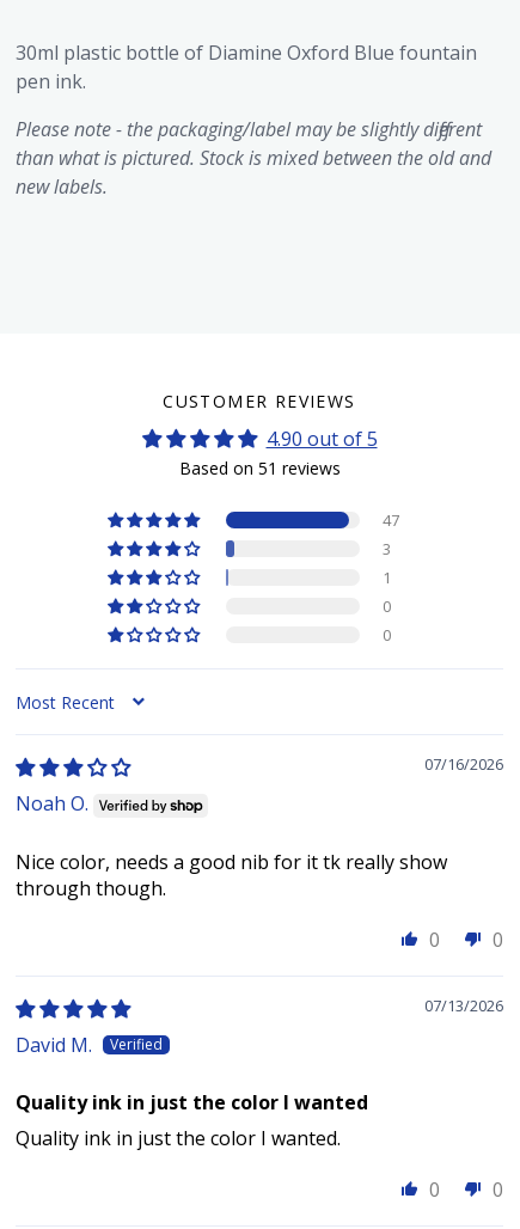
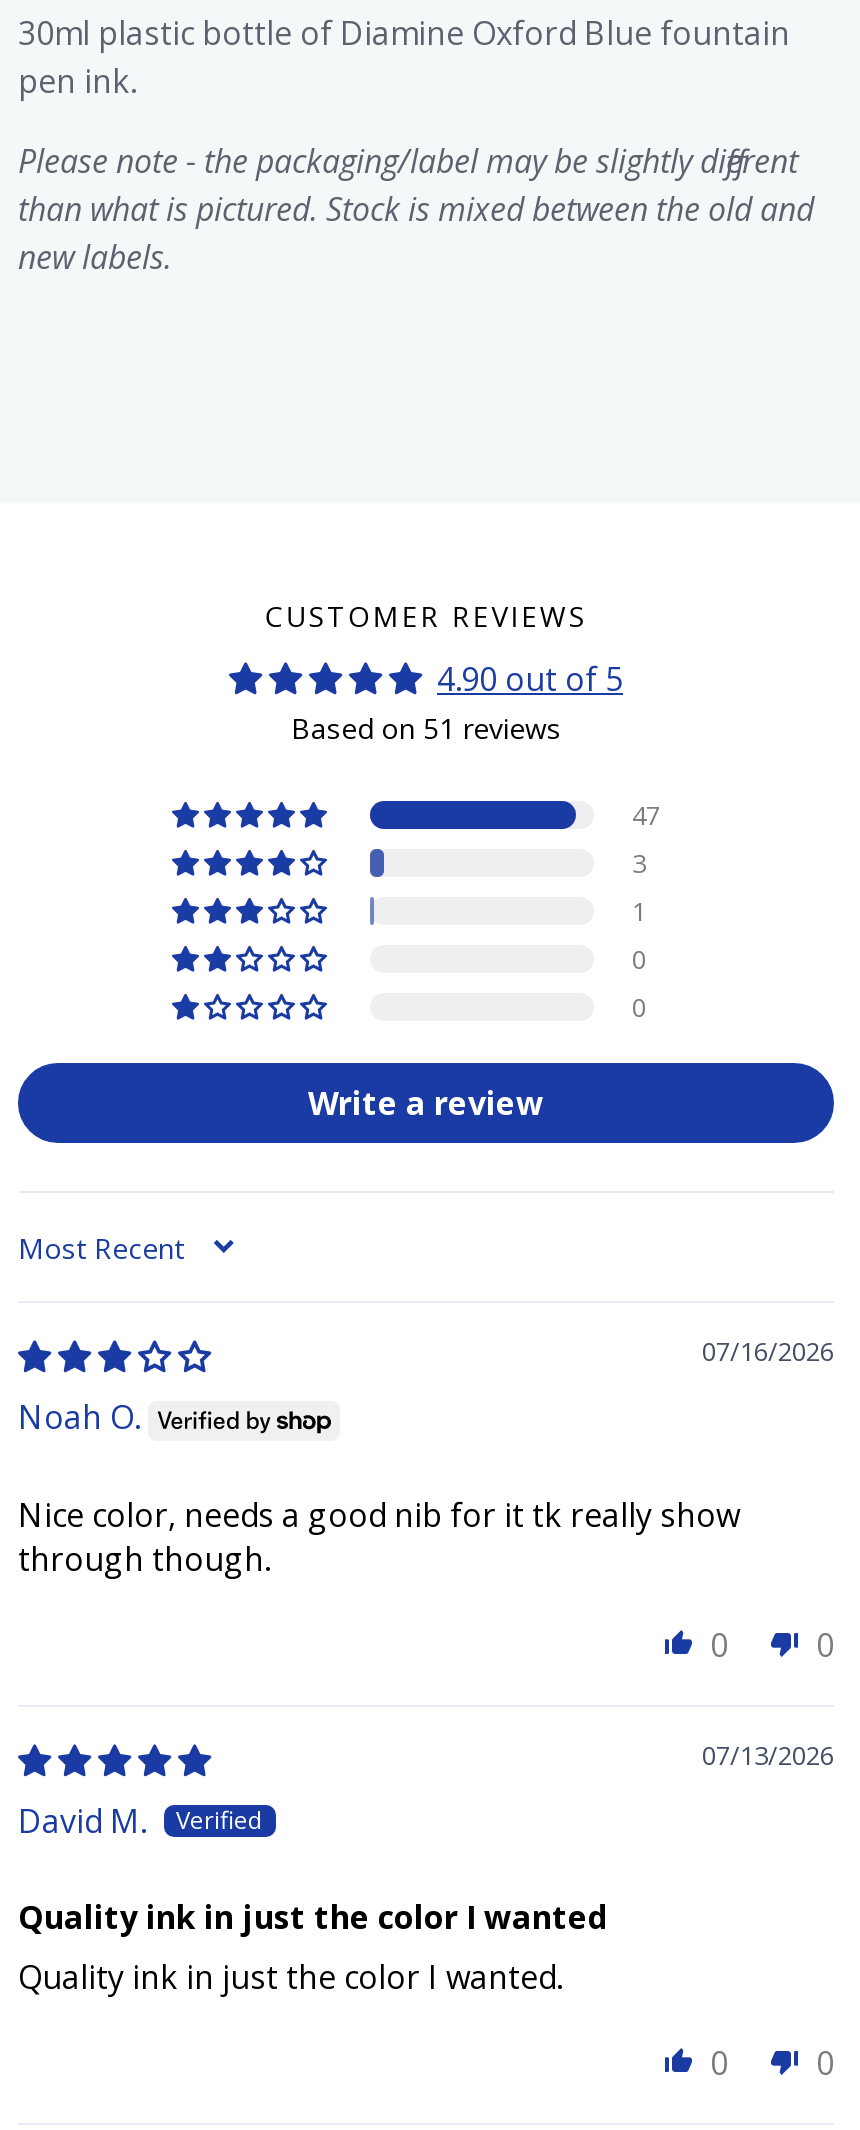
none -> [308,1082,544,1126] Write a review

